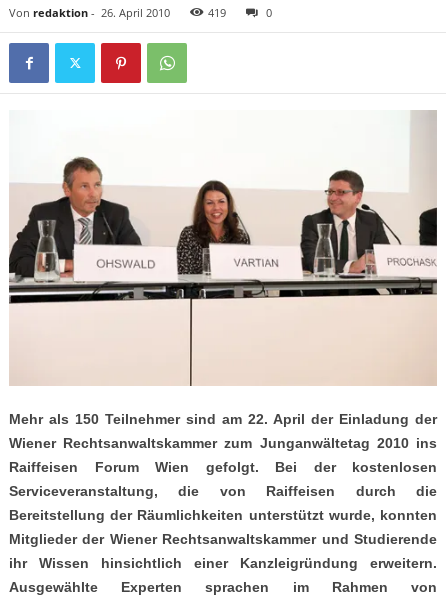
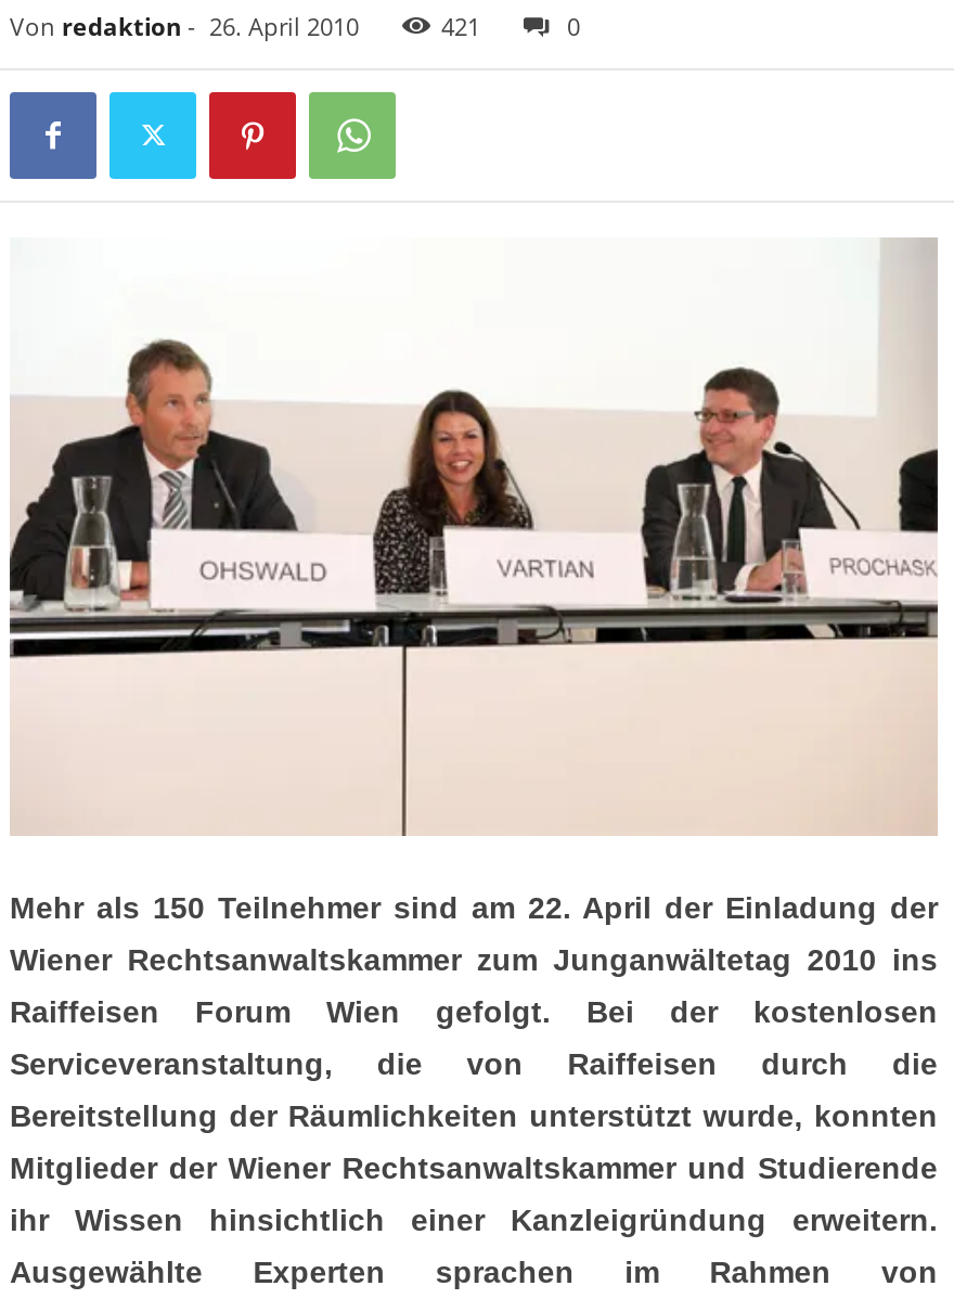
[208,5,226,20] 419 -> [441,10,480,42] 421

